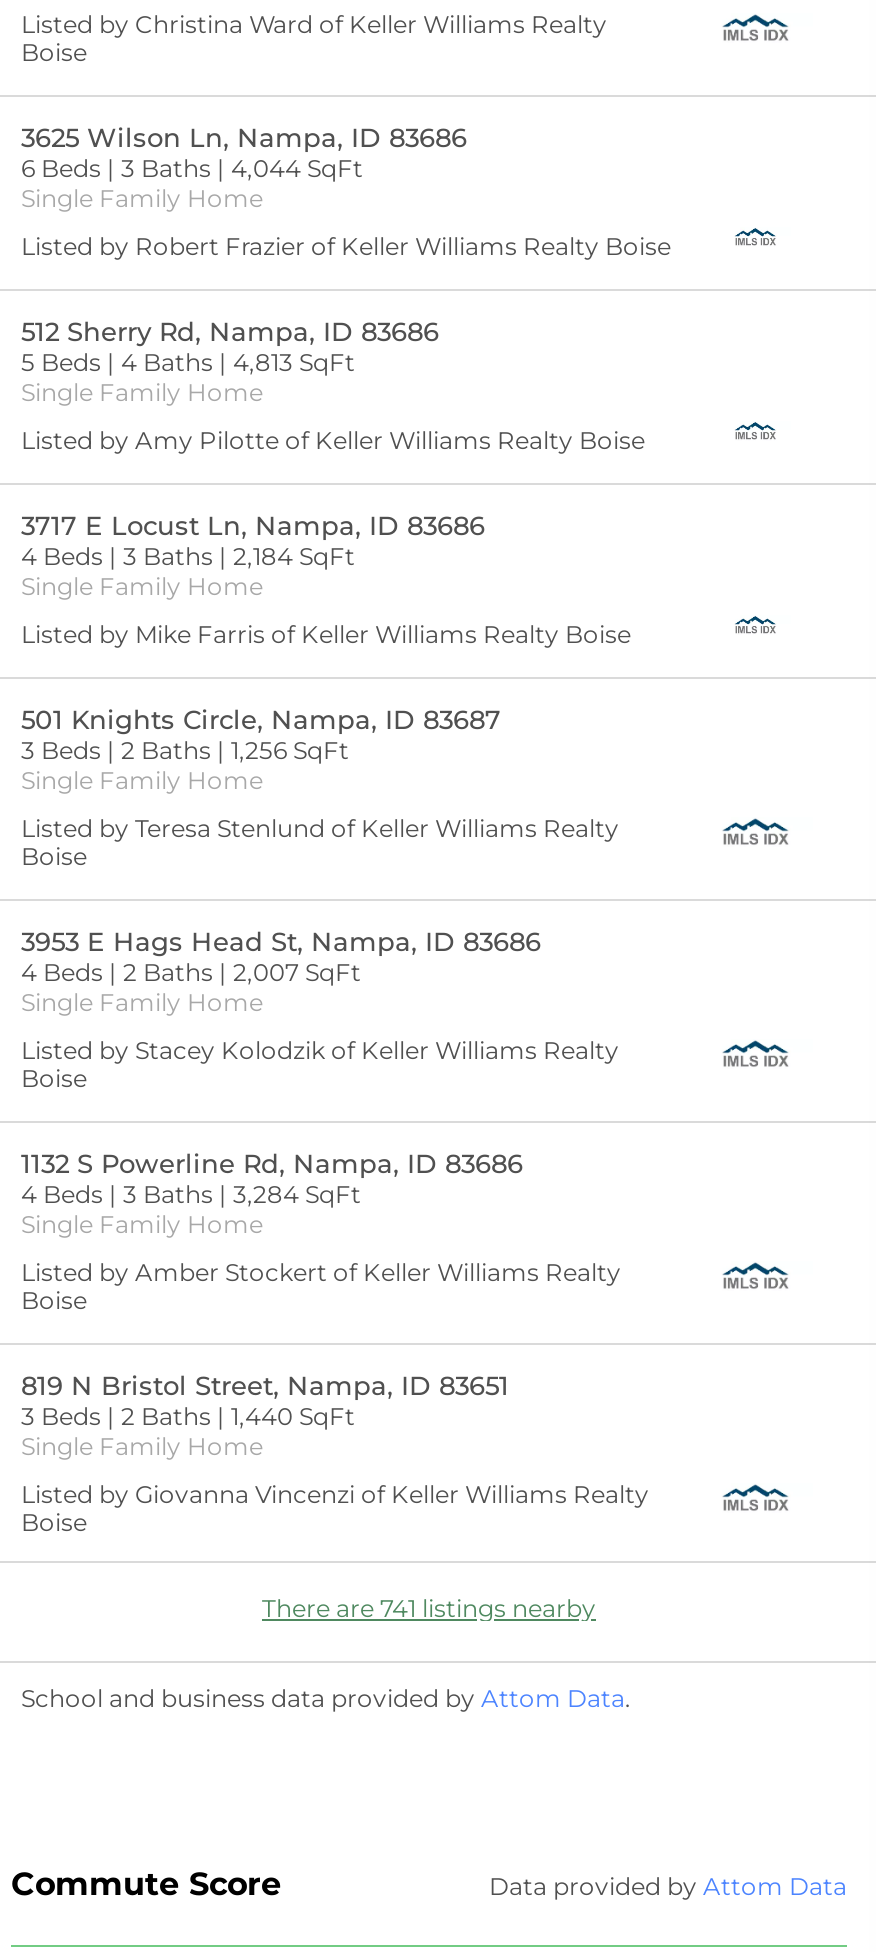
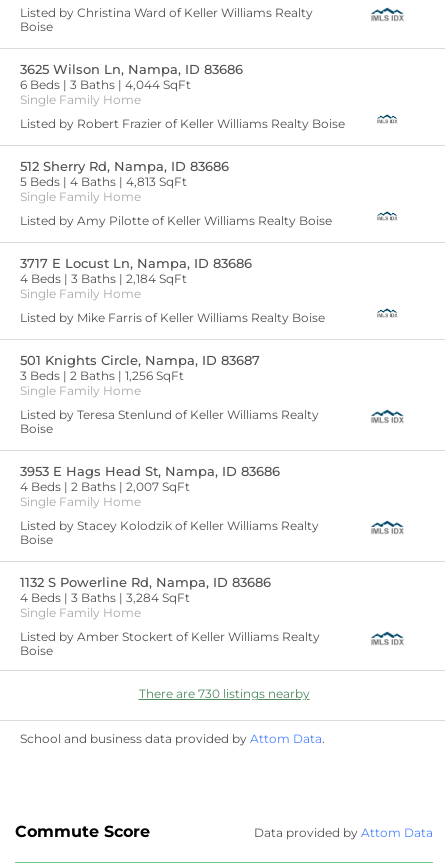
[21,1369,649,1623] 819 N Bristol Street, Nampa, ID 83651 | 3 Beds | 2 Baths | 1,440 SqFt | Single Family Home | Listed by Giovanna Vincenzi of Keller Williams Realty | Boise | There are 741 listings nearby -> [138,686,309,701] There are 730 listings nearby

